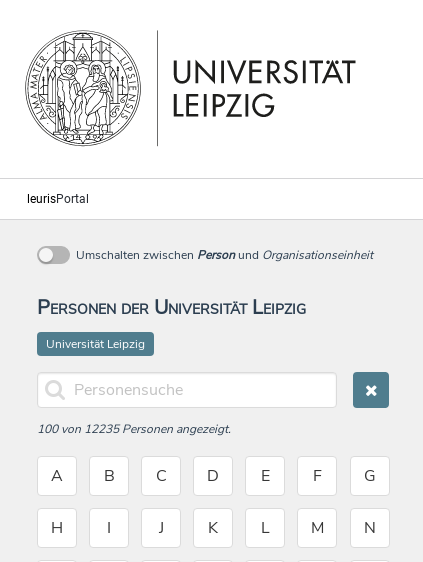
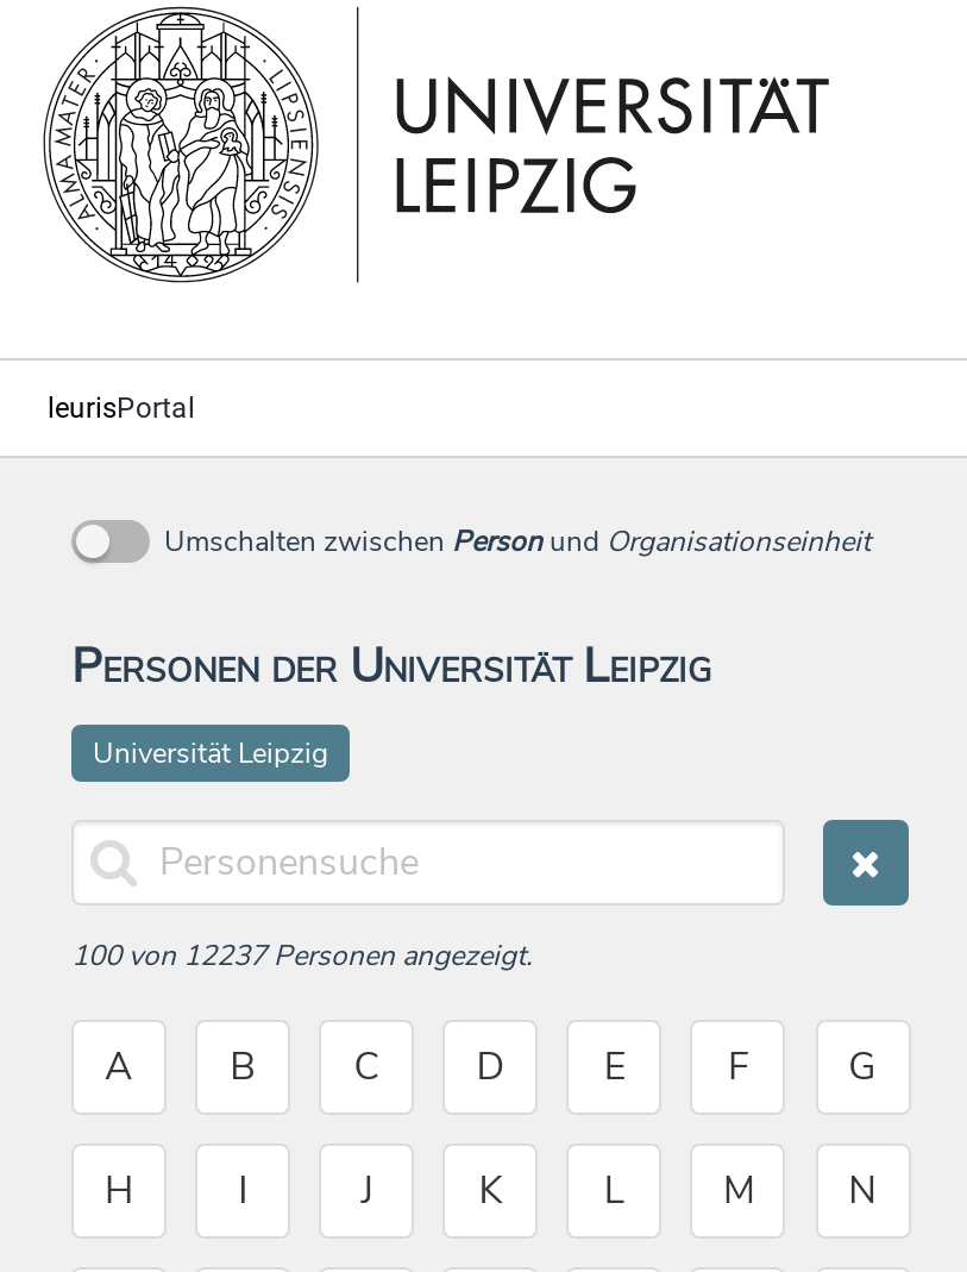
[37,421,231,437] 100 von 12235 Personen angezeigt. -> [71,936,533,975] 100 von 12237 Personen angezeigt.

